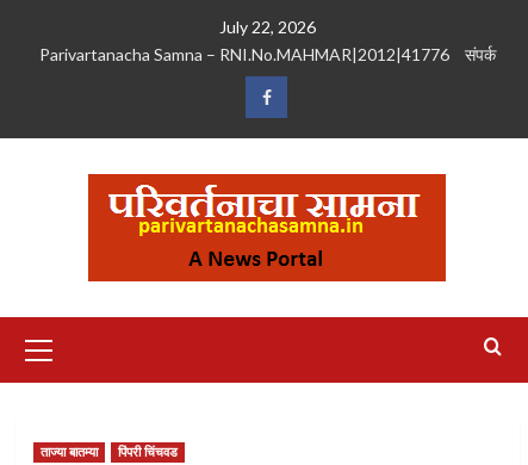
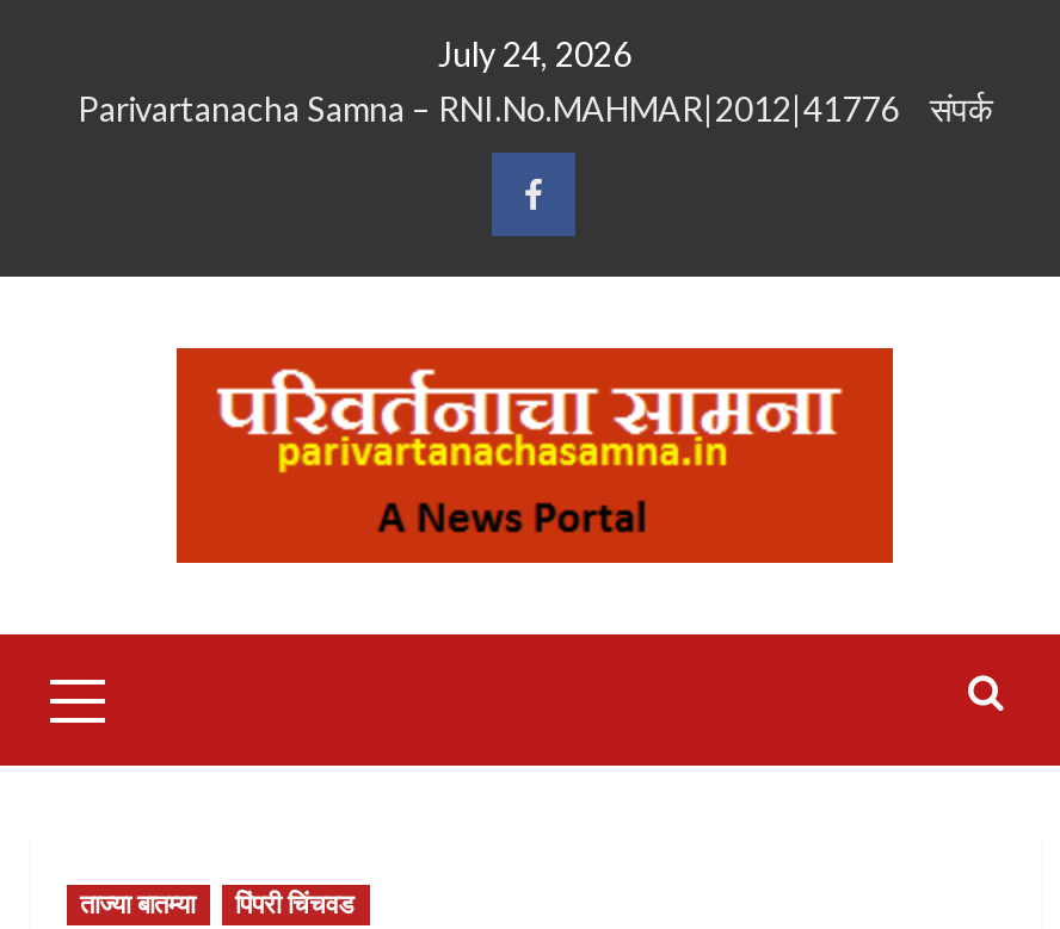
[219,17,315,37] July 22, 2026 -> [438,33,631,74] July 24, 2026

